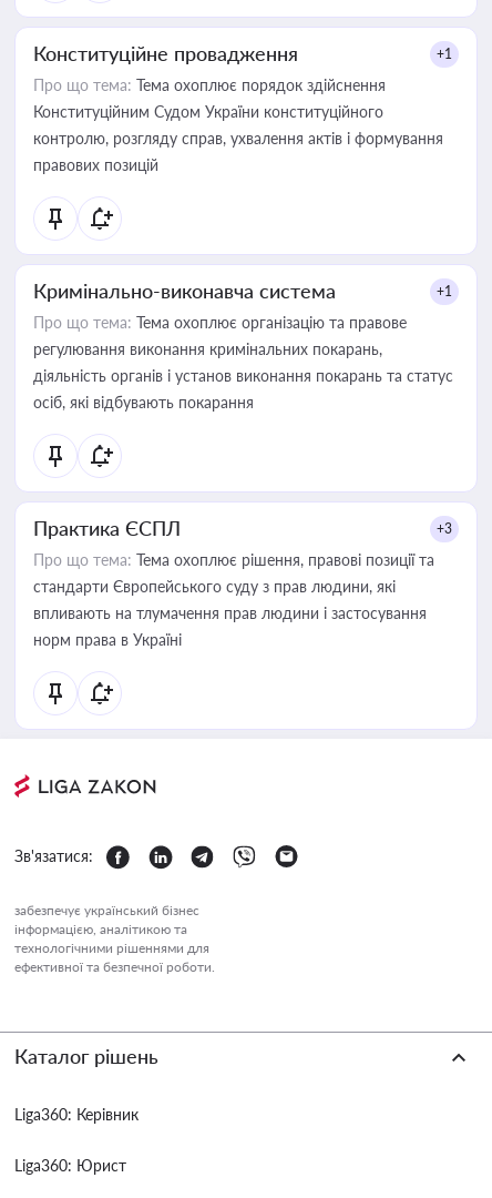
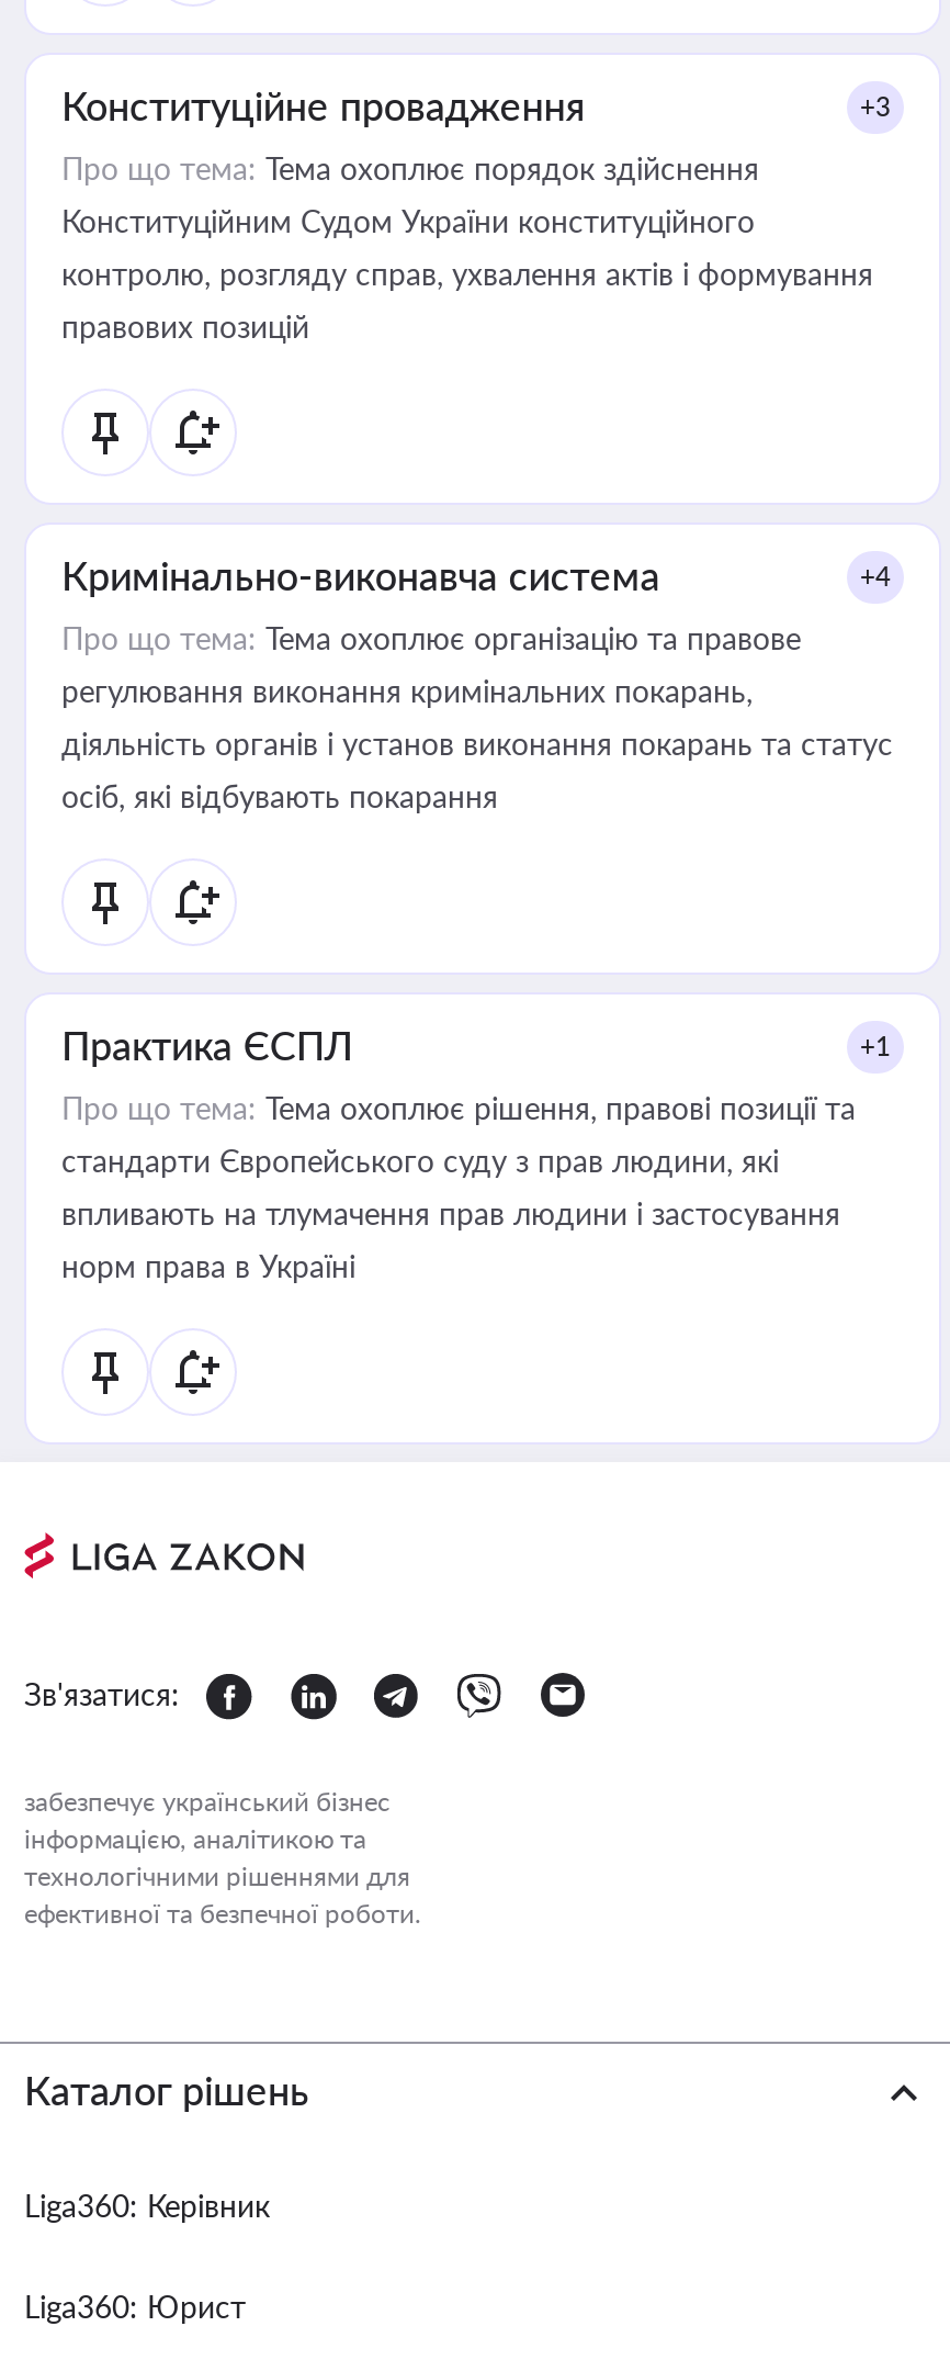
[437,45,452,62] +1 -> [860,90,891,123] +3
[437,283,452,299] +1 -> [860,560,891,593] +4
[437,520,452,537] +3 -> [860,1030,891,1063] +1

